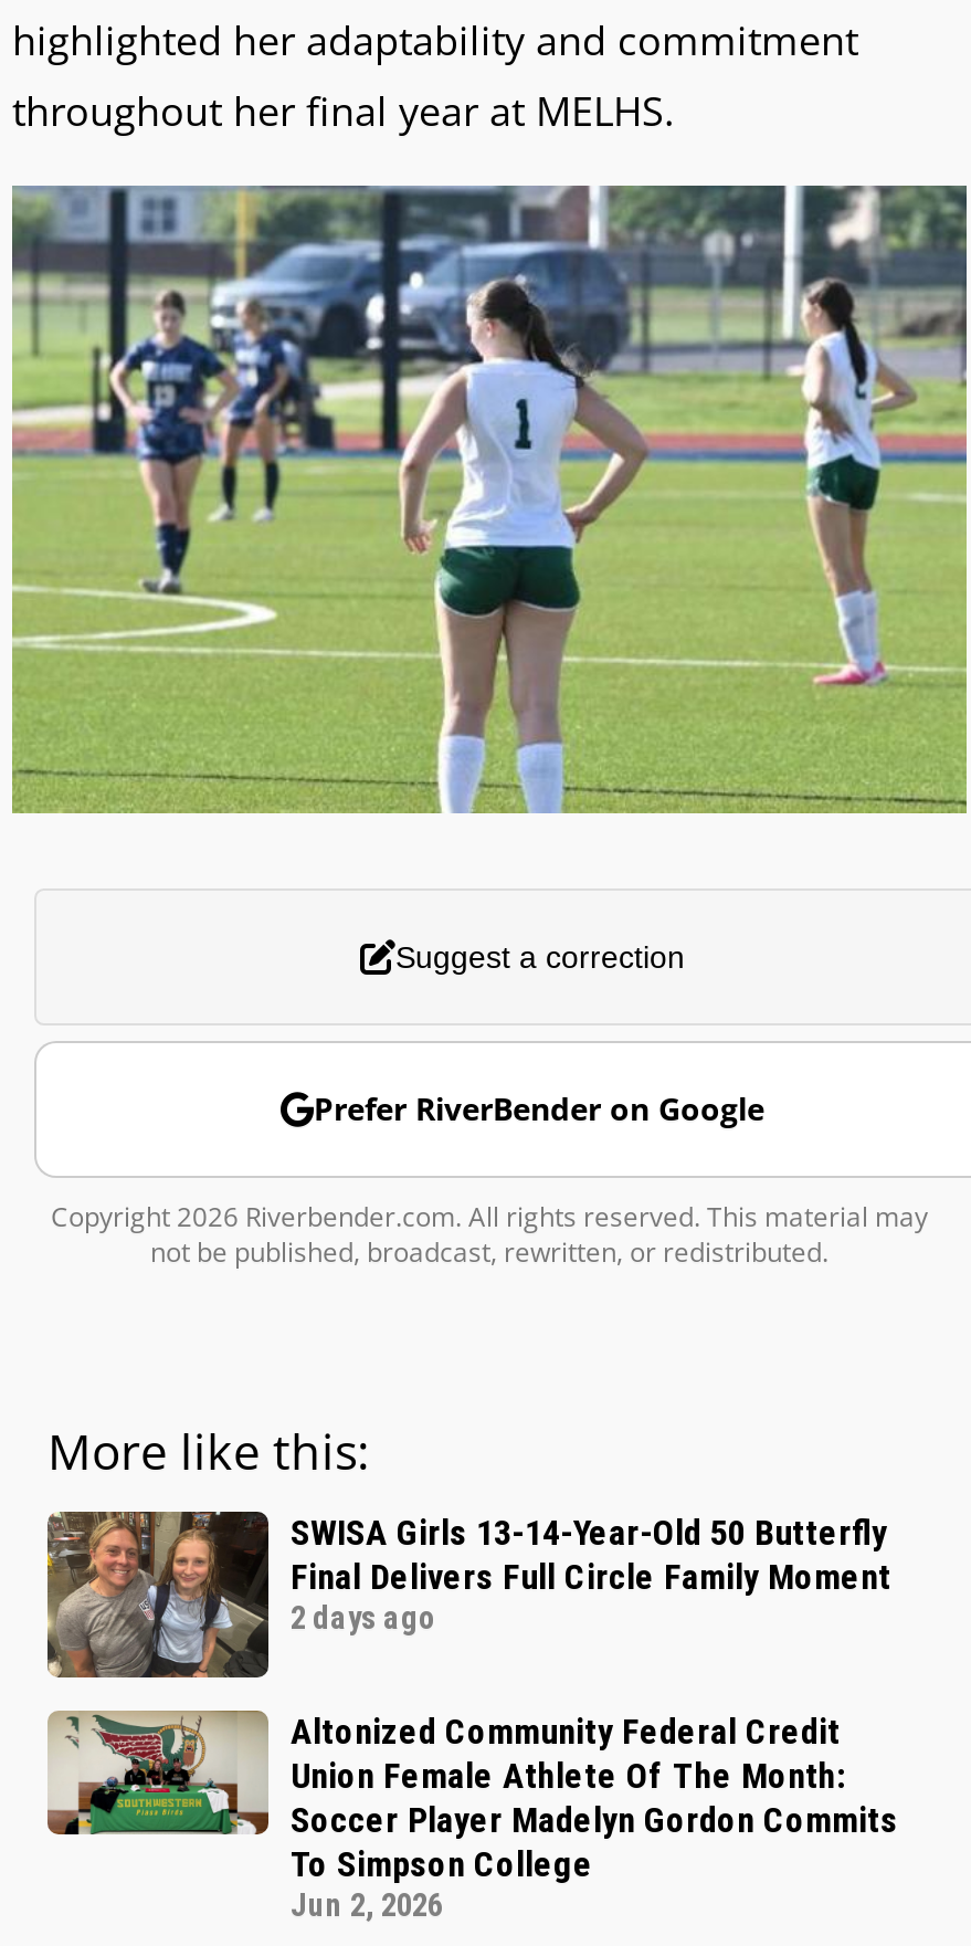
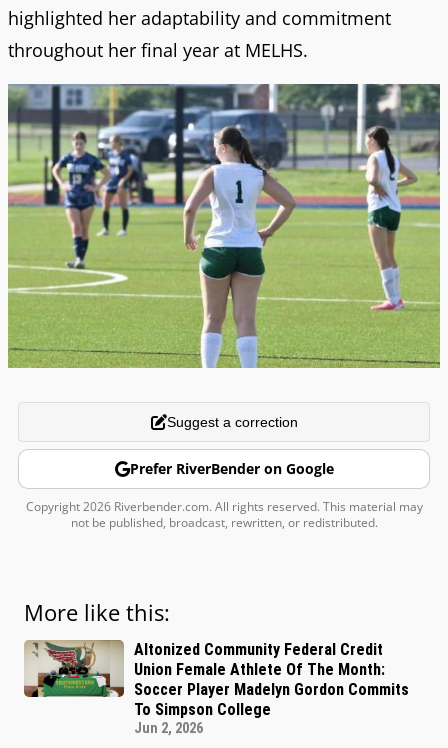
[45,1511,891,1681] [image] | SWISA Girls 13-14-Year-Old 50 Butterfly | Final Delivers Full Circle Family Moment | 2 days ago -> none

